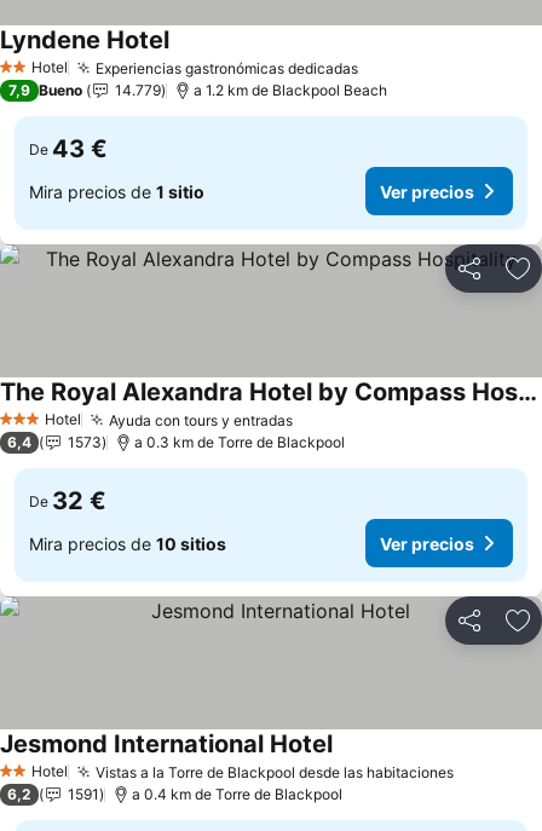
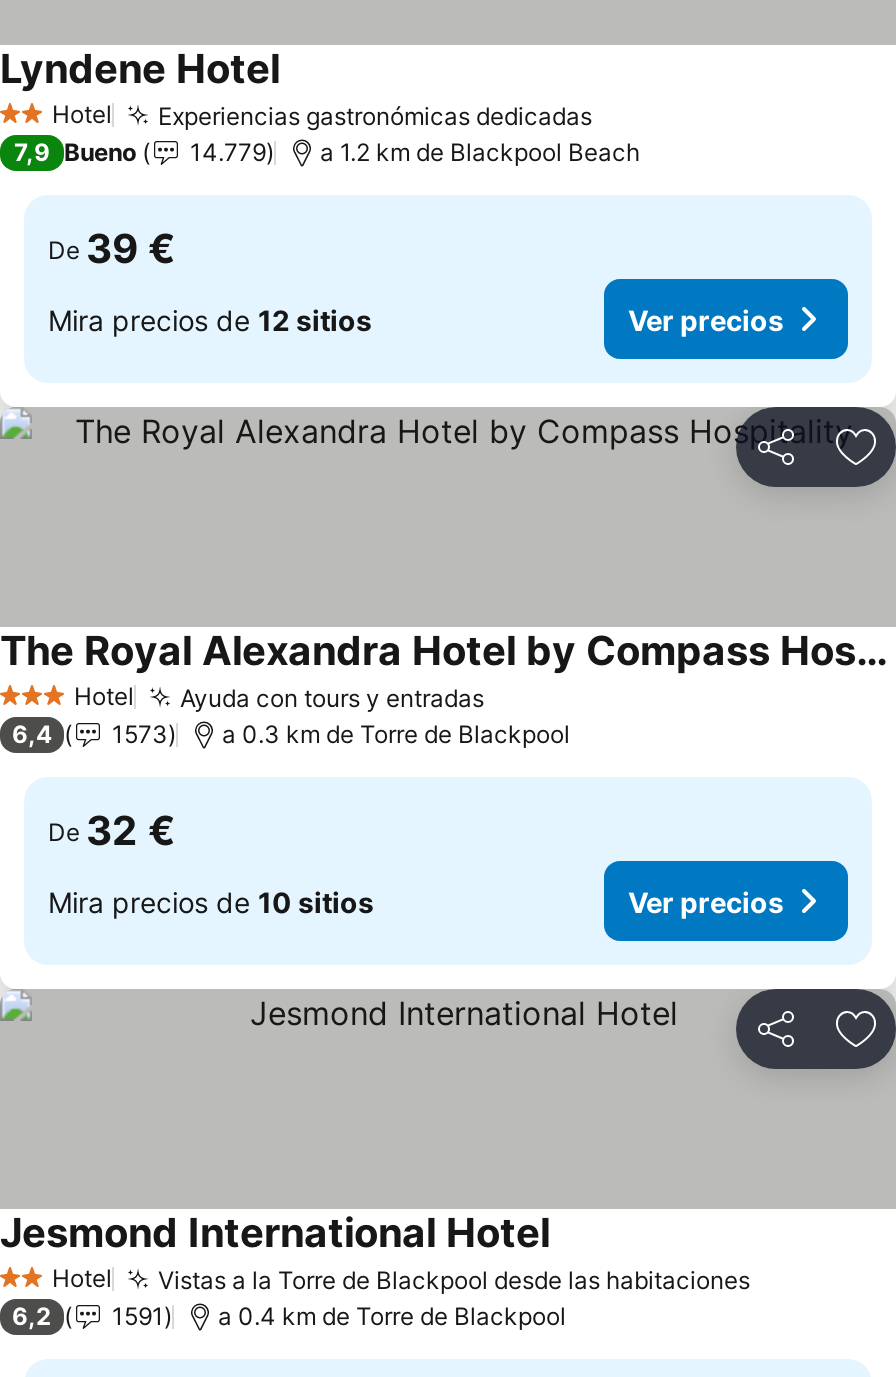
[29,134,108,163] De 43 € -> [48,225,176,273] De 39 €
[29,181,204,201] Mira precios de 1 sitio -> [48,302,372,336] Mira precios de 12 sitios

